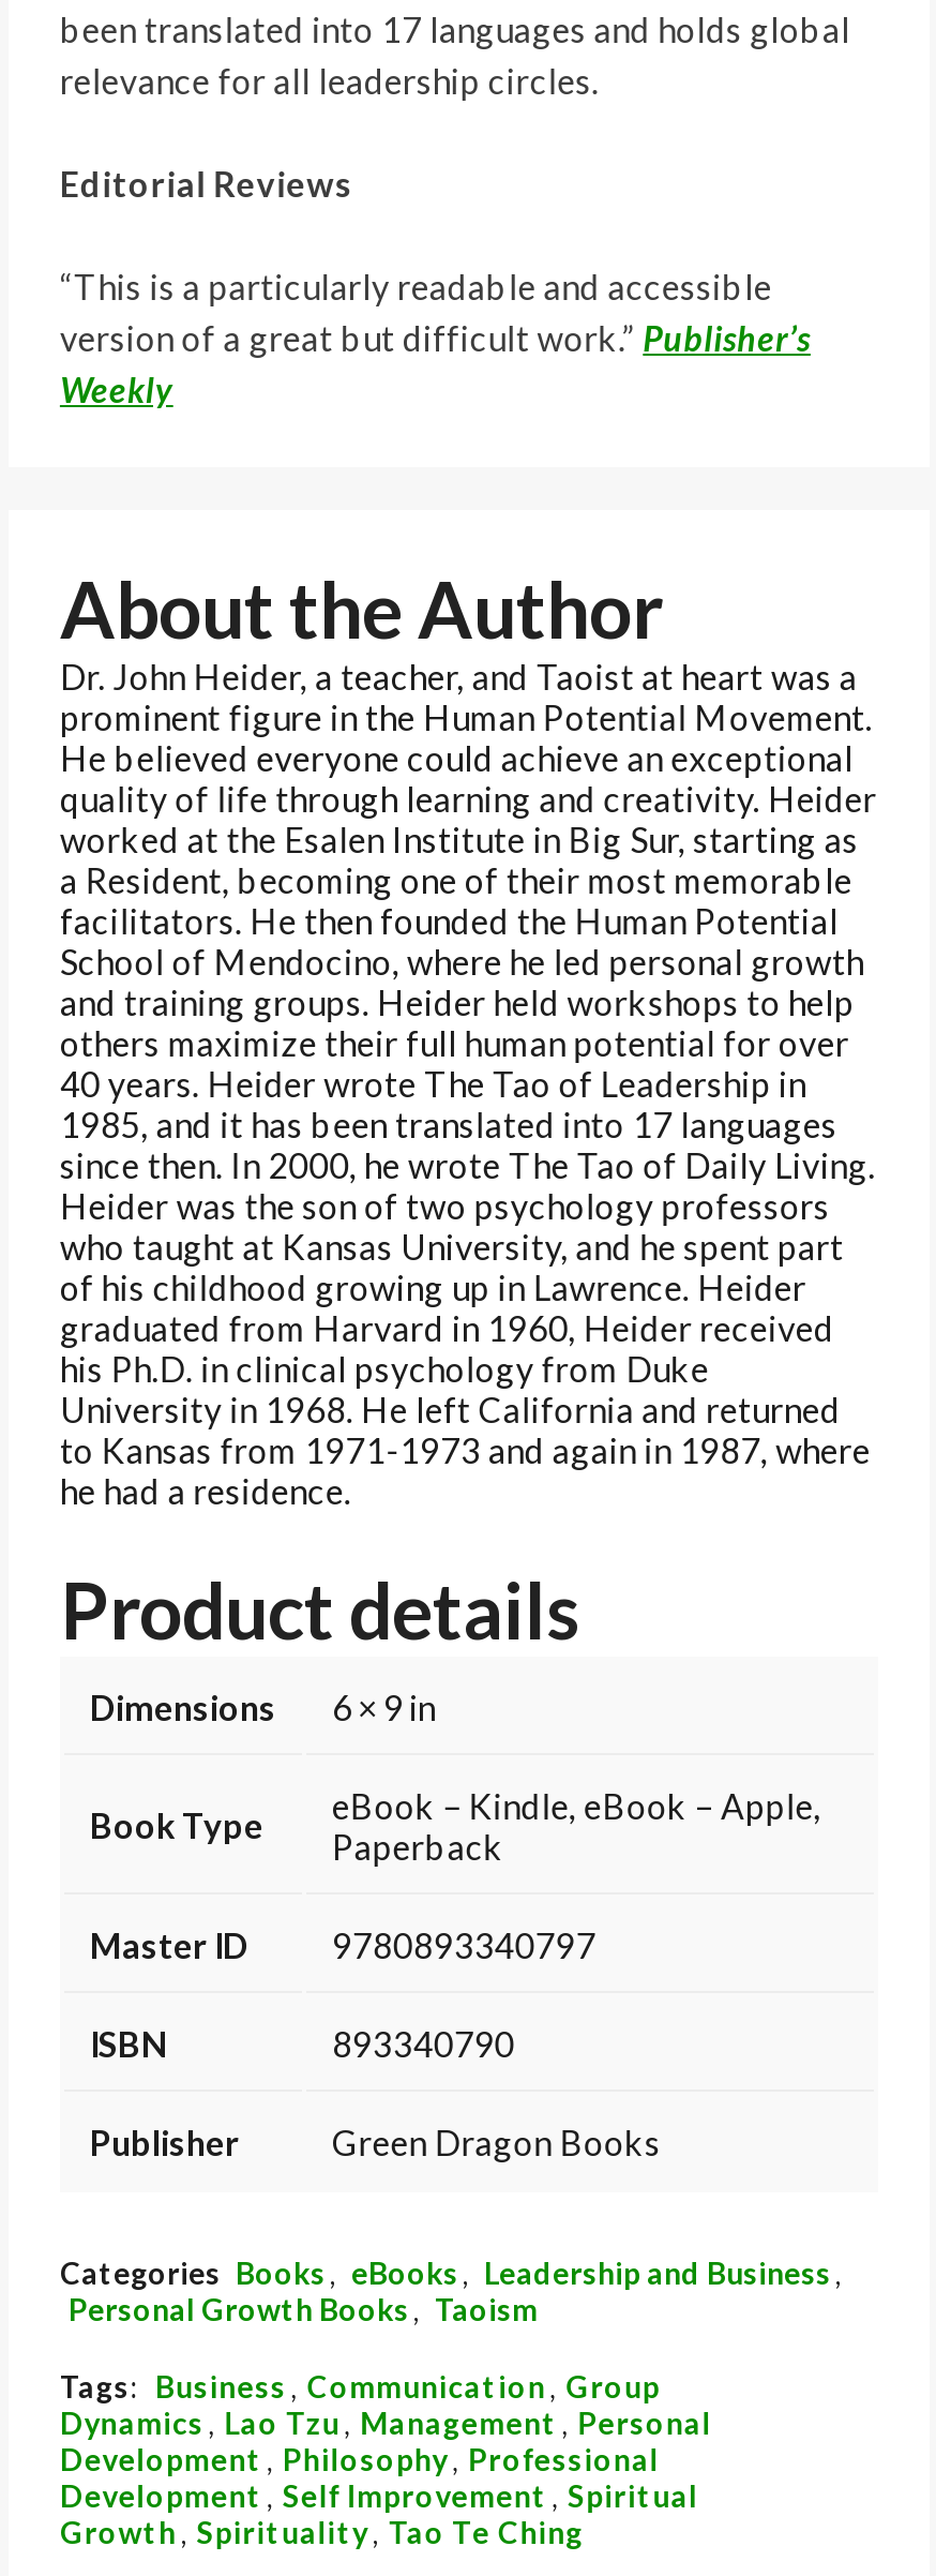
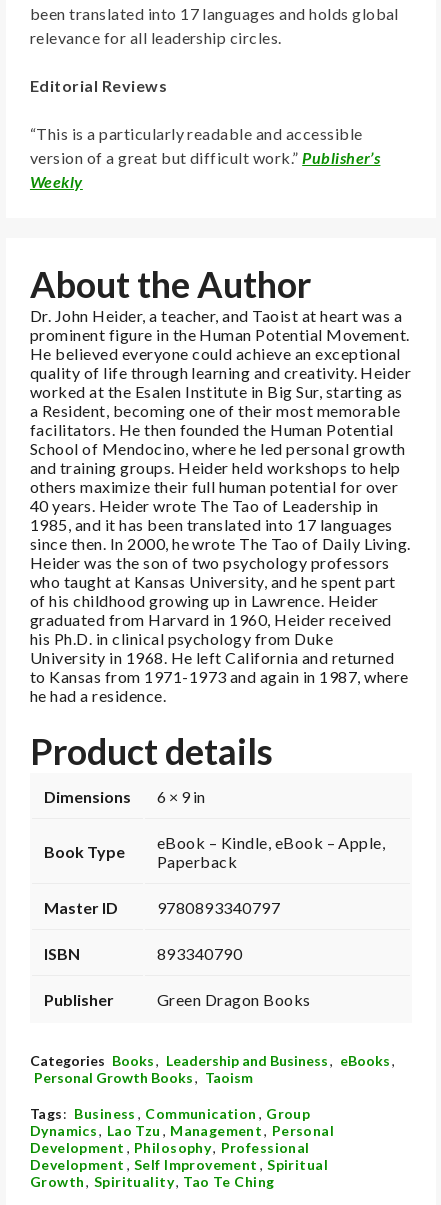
[60,2255,842,2291] Categories Books , eBooks , Leadership and Business , -> [30,1052,395,1069] Categories Books , Leadership and Business , eBooks ,

